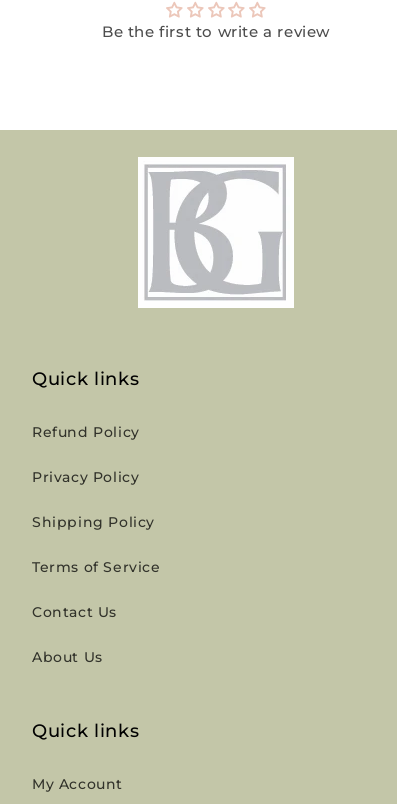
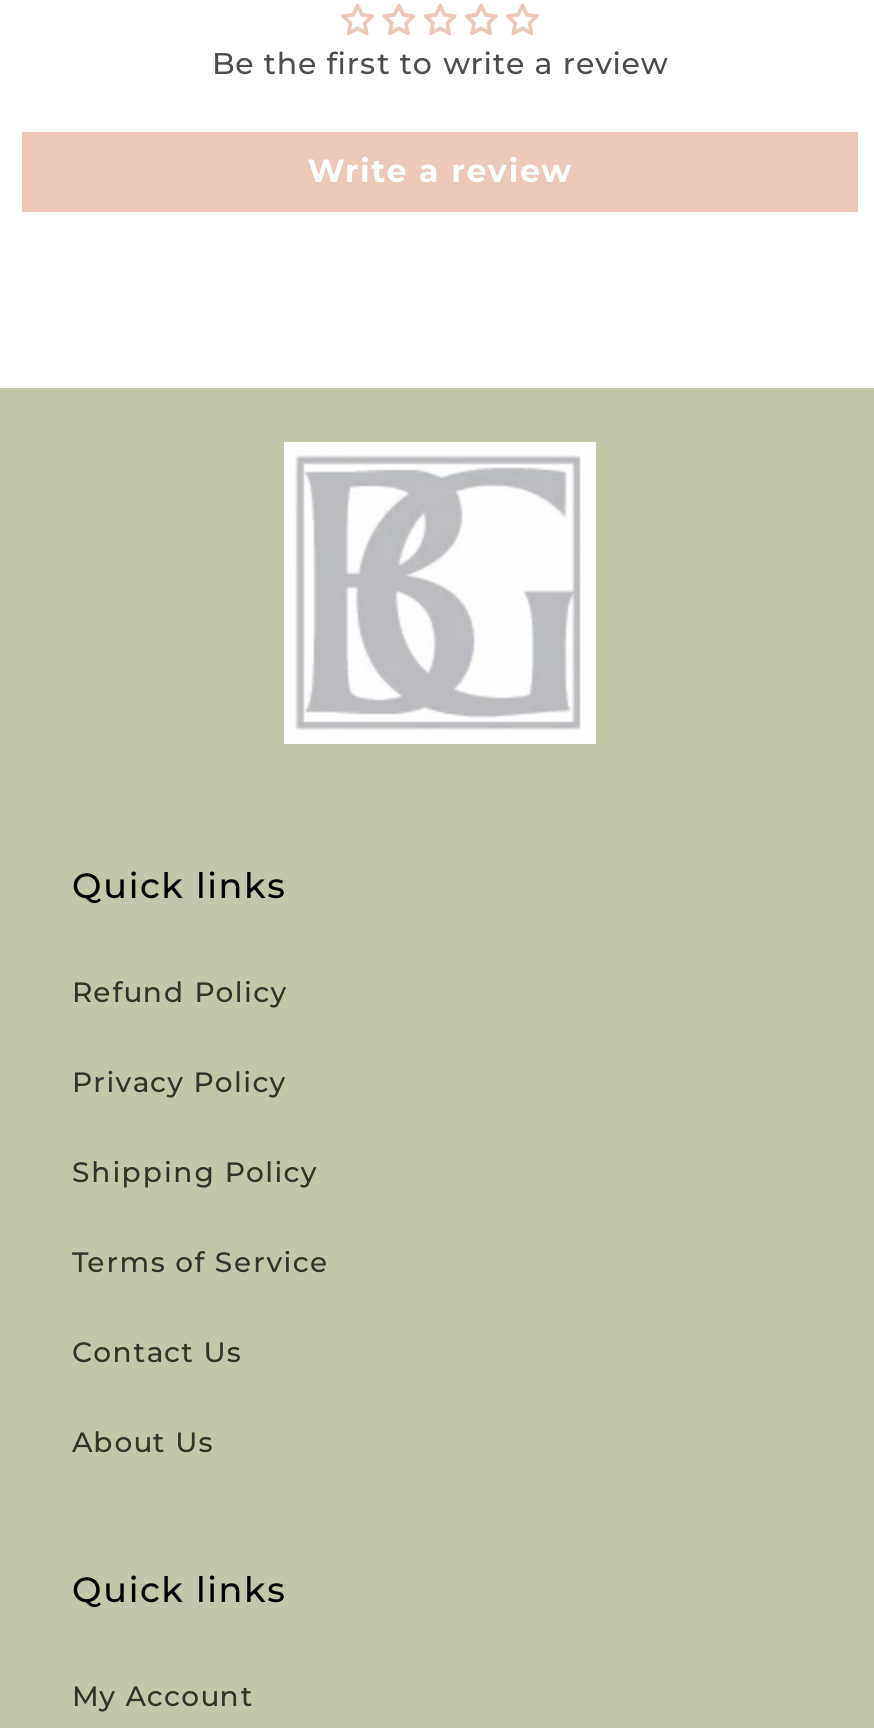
none -> [308,152,572,190] Write a review

